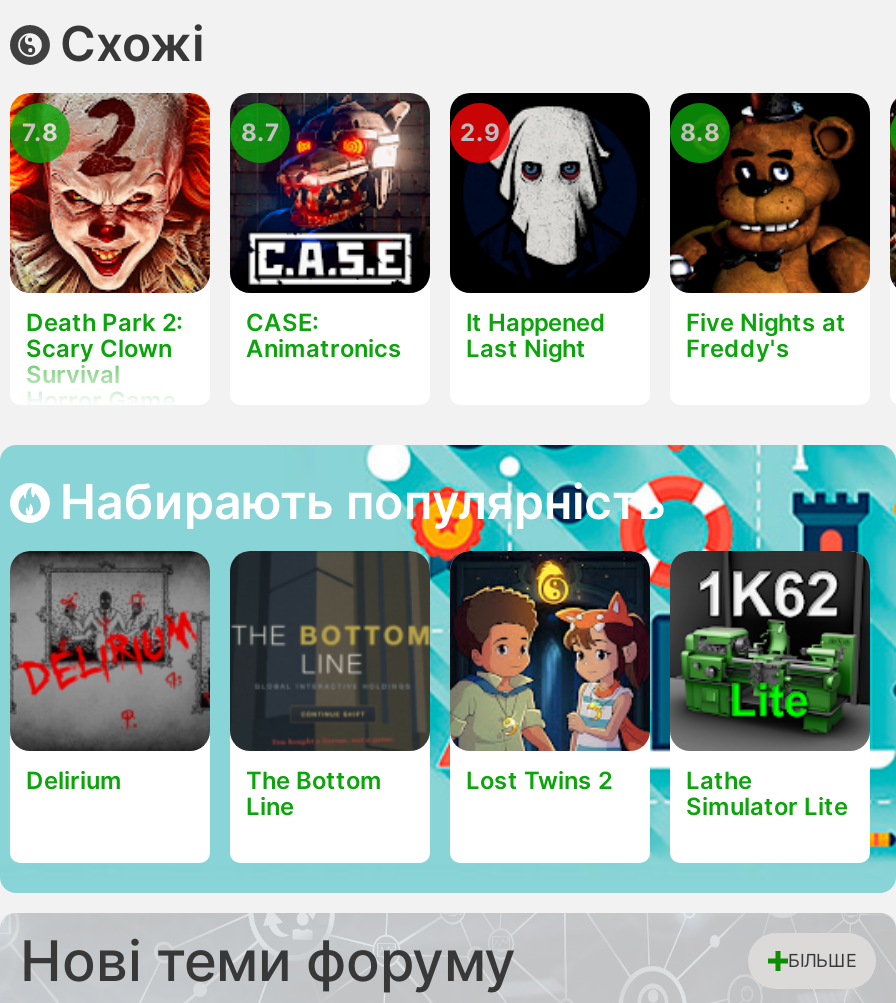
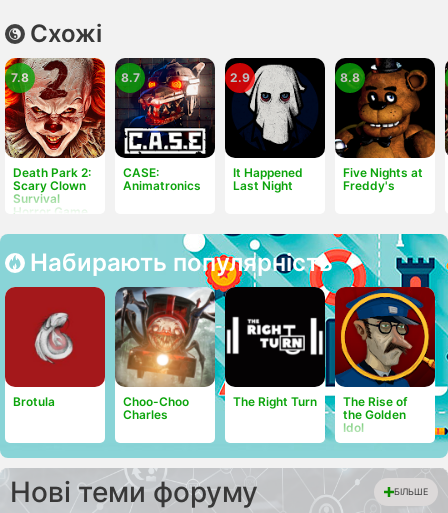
[10,549,382,820] [image] | Delirium | The Bottom | Line -> [5,286,189,421] [image] | Brotula | Choo-Choo | Charles
[230,549,848,820] [image] | Lost Twins 2 | Lathe | Simulator Lite -> [115,287,407,434] [image] | The Right Turn | The Rise of | the Golden | Idol
[450,555,650,749] [image] -> [224,289,325,386] [image]
[668,549,872,751] [image] -> [334,287,436,388] [image]

